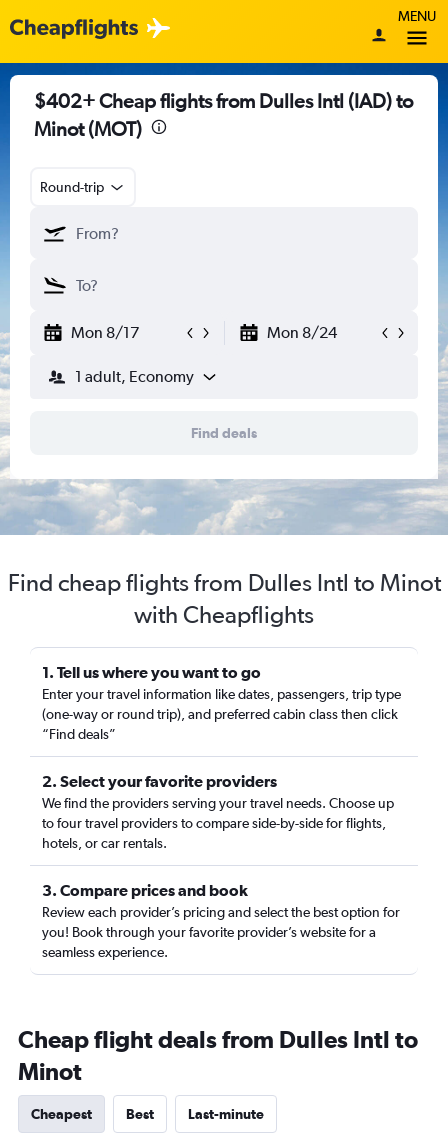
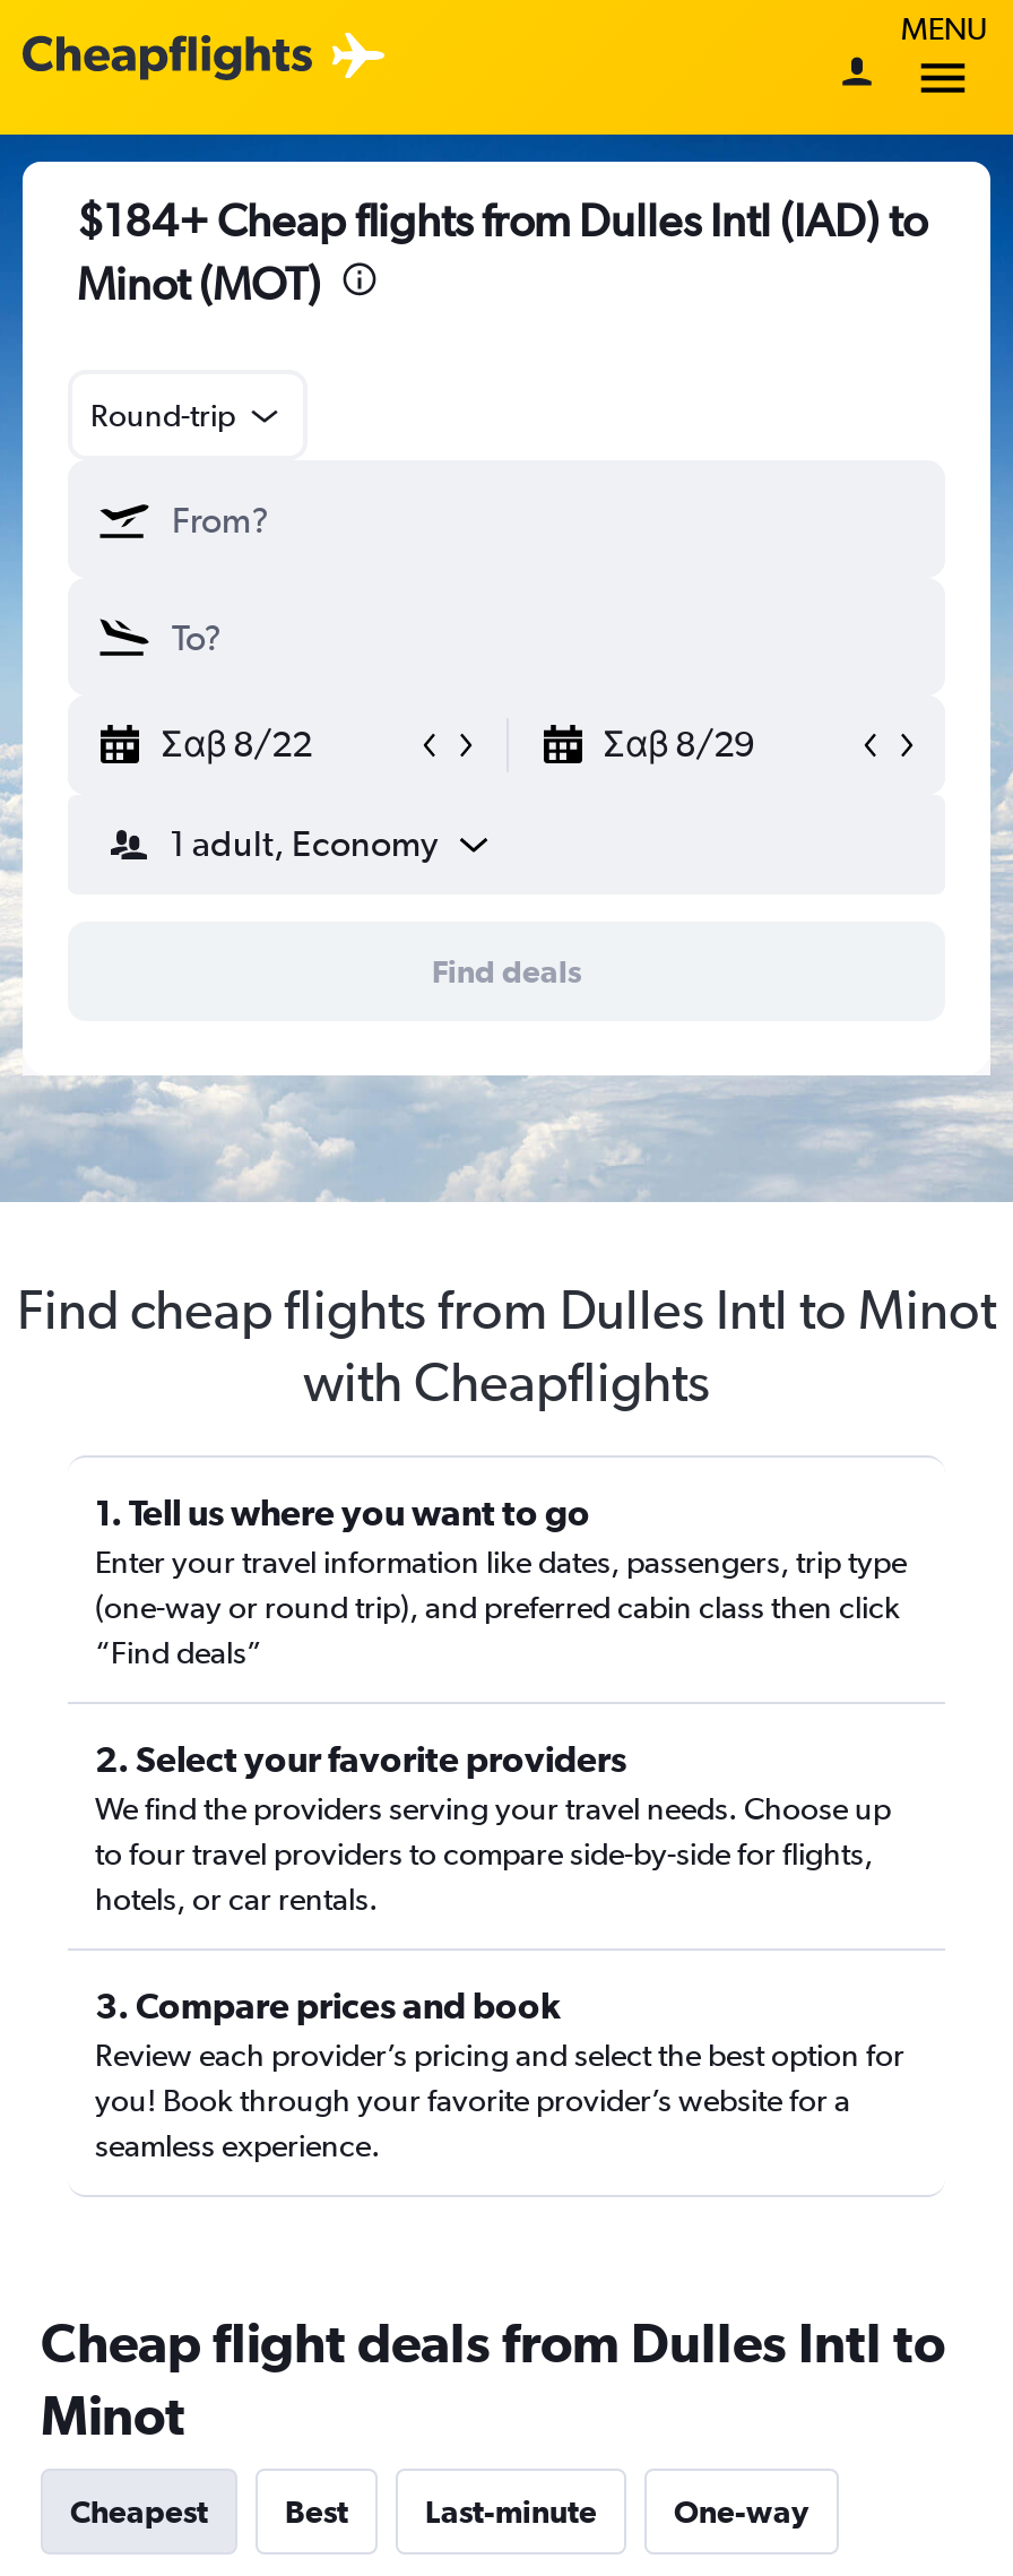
[34,89,413,112] $402+ Cheap flights from Dulles Intl (IAD) to -> [77,193,927,245] $184+ Cheap flights from Dulles Intl (IAD) to
[71,323,336,342] Mon 8/17 | Mon 8/24 -> [161,723,754,766] Σαβ 8/22 | Σαβ 8/29
none -> [674,2493,809,2530] One-way

